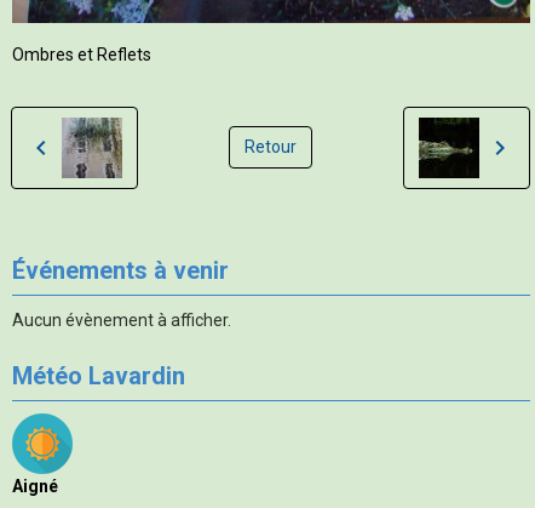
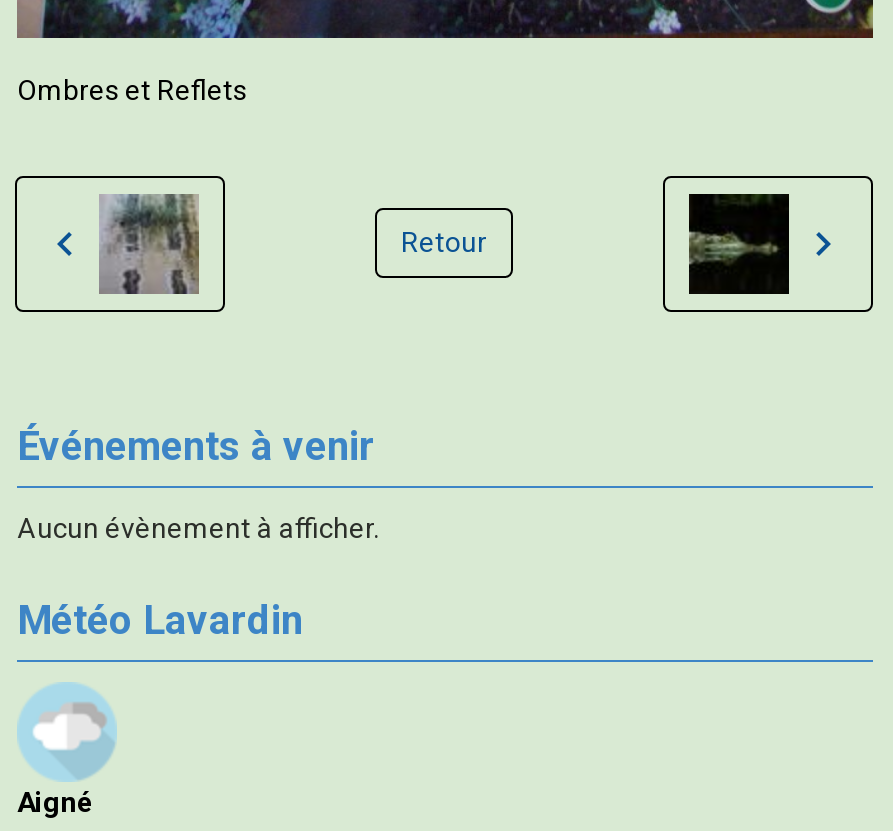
[12,413,73,473] [image] -> [19,684,115,780] [image]

